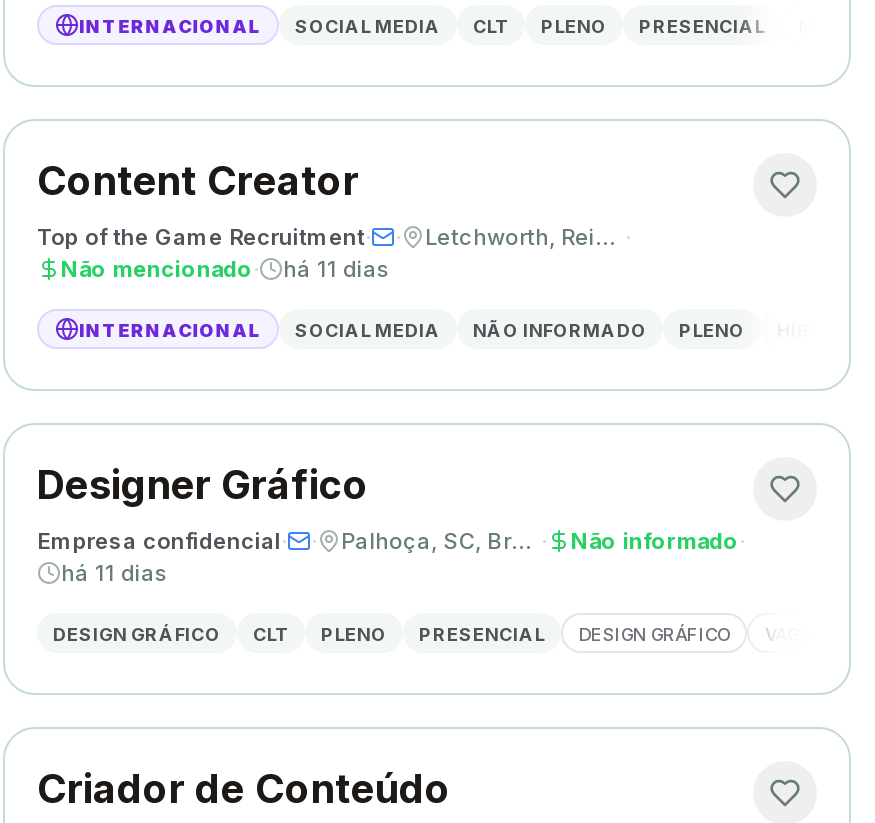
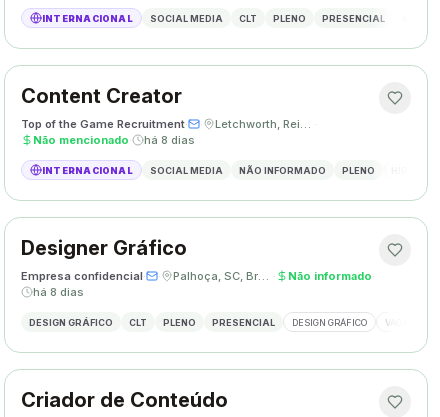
[61,255,391,283] Não mencionado · há 11 dias -> [33,133,195,147] Não mencionado · há 8 dias
[61,559,169,587] há 11 dias -> [33,285,84,299] há 8 dias

